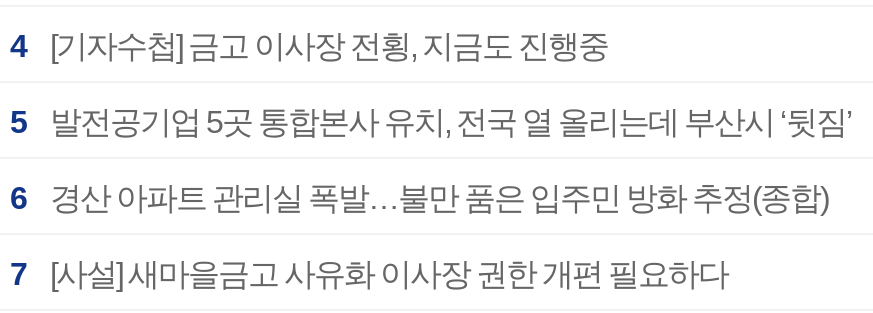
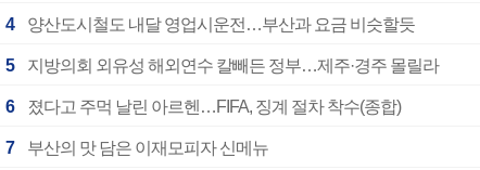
[50,29,608,63] [기자수첩] 금고 이사장 전횡, 지금도 진행중 -> [27,15,415,34] 양산도시철도 내달 영업시운전…부산과 요금 비슷할듯
[50,105,852,139] 발전공기업 5곳 통합본사 유치, 전국 열 올리는데 부산시 ‘뒷짐’ -> [27,56,439,75] 지방의회 외유성 해외연수 칼빼든 정부…제주·경주 몰릴라
[50,181,828,215] 경산 아파트 관리실 폭발…불만 품은 입주민 방화 추정(종합) -> [27,97,401,116] 졌다고 주먹 날린 아르헨…FIFA, 징계 절차 착수(종합)
[50,257,728,291] [사설] 새마을금고 사유화 이사장 권한 개편 필요하다 -> [27,139,268,157] 부산의 맛 담은 이재모피자 신메뉴

